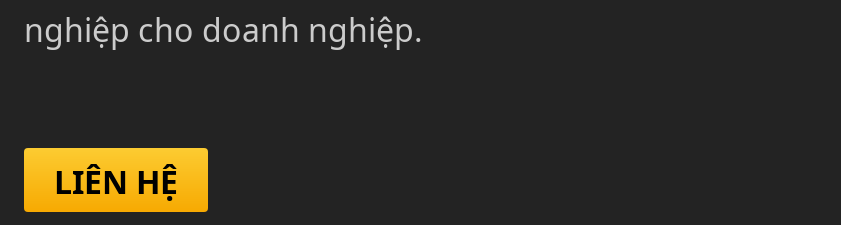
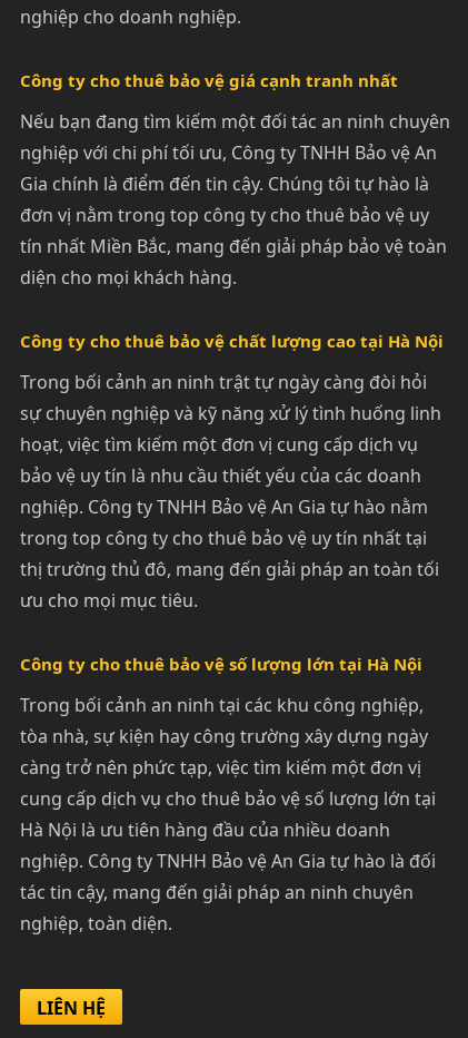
none -> [20,70,450,936] Công ty cho thuê bảo vệ giá cạnh tranh nhất | Nếu bạn đang tìm kiếm một đối tác an ninh chuyên | nghiệp với chi phí tối ưu, Công ty TNHH Bảo vệ An | Gia chính là điểm đến tin cậy. Chúng tôi tự hào là | đơn vị nằm trong top công ty cho thuê bảo vệ uy | tín nhất Miền Bắc, mang đến giải pháp bảo vệ toàn | diện cho mọi khách hàng. | Công ty cho thuê bảo vệ chất lượng cao tại Hà Nội | Trong bối cảnh an ninh trật tự ngày càng đòi hỏi | sự chuyên nghiệp và kỹ năng xử lý tình huống linh | hoạt, việc tìm kiếm một đơn vị cung cấp dịch vụ | bảo vệ uy tín là nhu cầu thiết yếu của các doanh | nghiệp. Công ty TNHH Bảo vệ An Gia tự hào nằm | trong top công ty cho thuê bảo vệ uy tín nhất tại | thị trường thủ đô, mang đến giải pháp an toàn tối | ưu cho mọi mục tiêu. | Công ty cho thuê bảo vệ số lượng lớn tại Hà Nội | Trong bối cảnh an ninh tại các khu công nghiệp, | tòa nhà, sự kiện hay công trường xây dựng ngày | càng trở nên phức tạp, việc tìm kiếm một đơn vị | cung cấp dịch vụ cho thuê bảo vệ số lượng lớn tại | Hà Nội là ưu tiên hàng đầu của nhiều doanh | nghiệp. Công ty TNHH Bảo vệ An Gia tự hào là đối | tác tin cậy, mang đến giải pháp an ninh chuyên | nghiệp, toàn diện.

